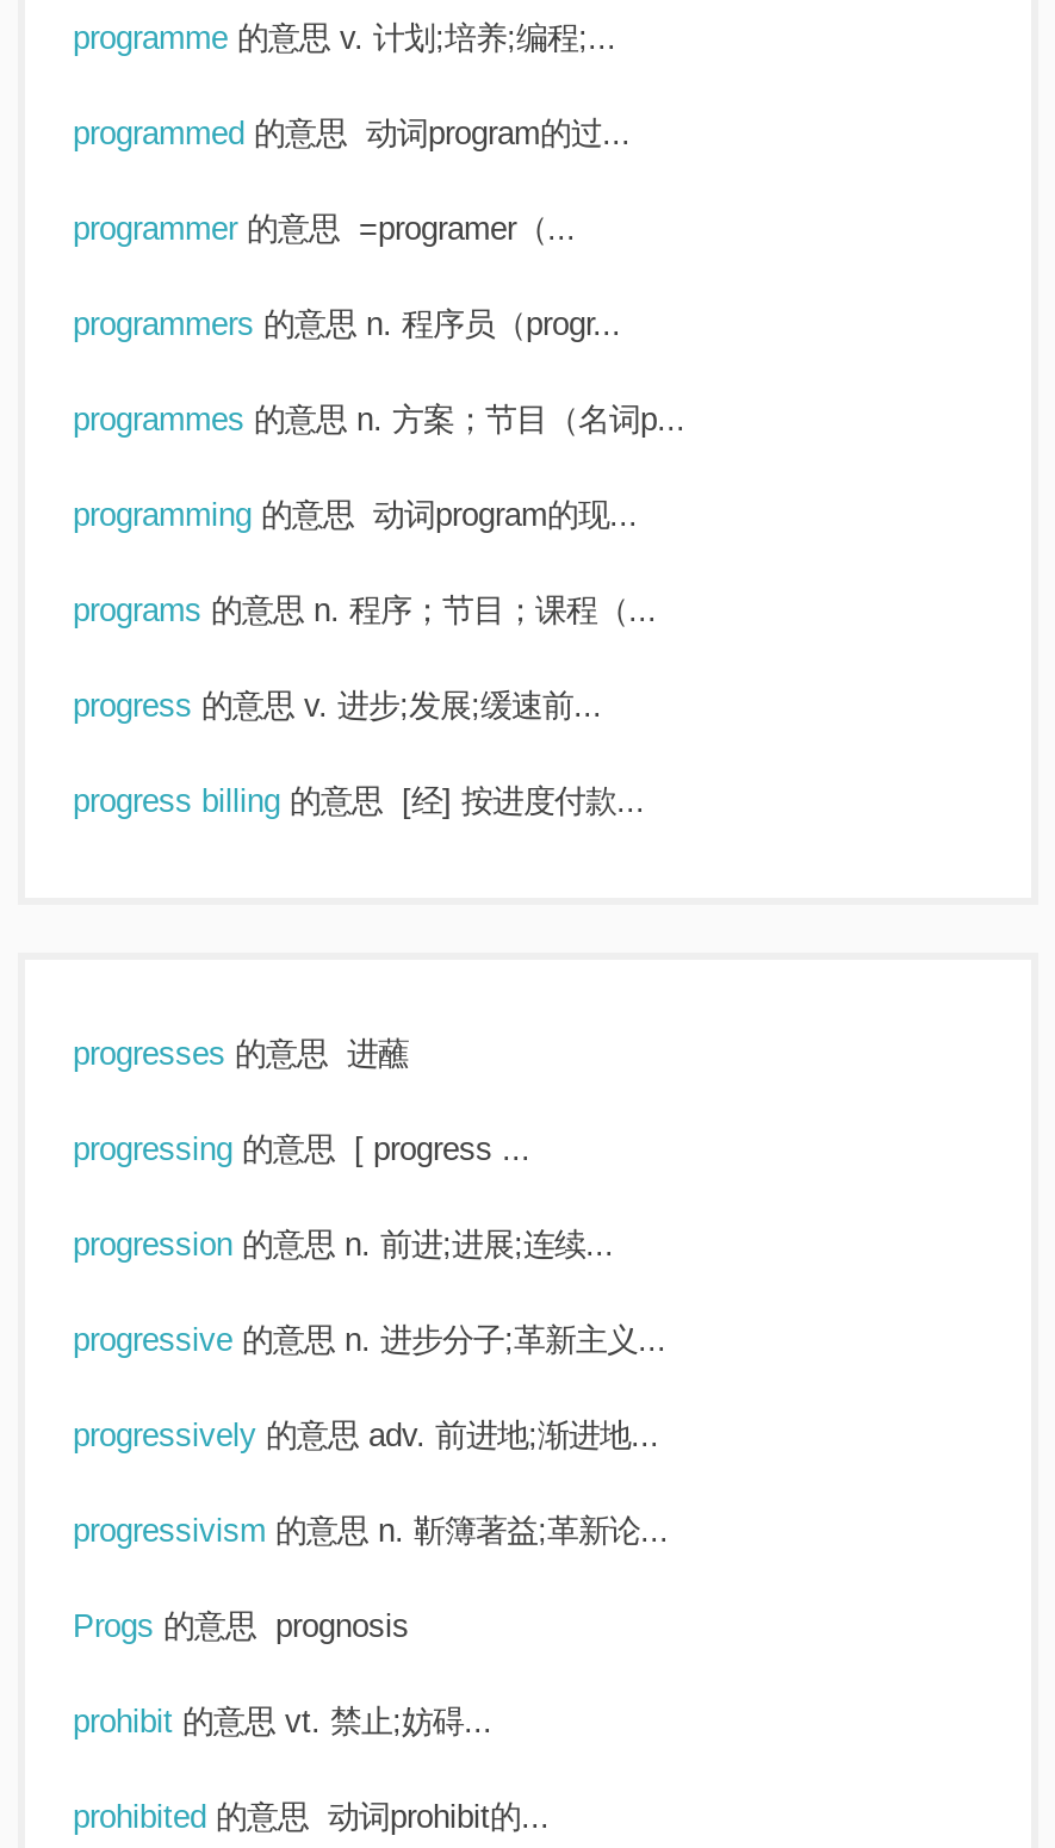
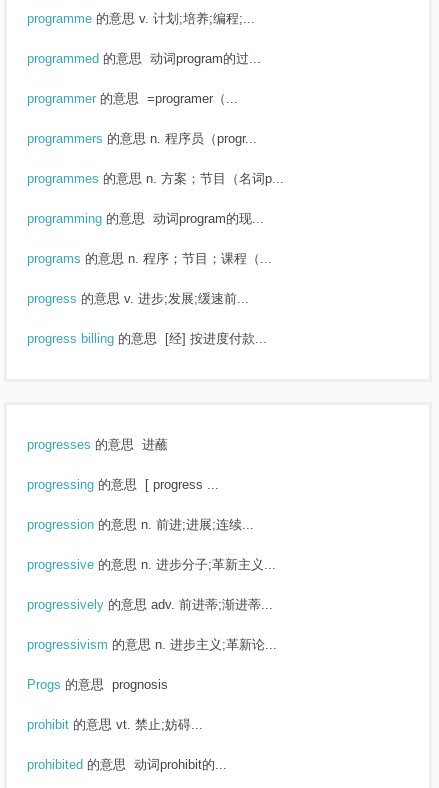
[73,1418,659,1453] progressively的意思 adv. 前进地;渐进地... -> [27,597,273,612] progressively的意思 adv. 前进蒂;渐进蒂...
[73,1513,669,1549] progressivism的意思 n. 靳簿著益;革新论... -> [27,637,277,652] progressivism的意思 n. 进步主义;革新论...

